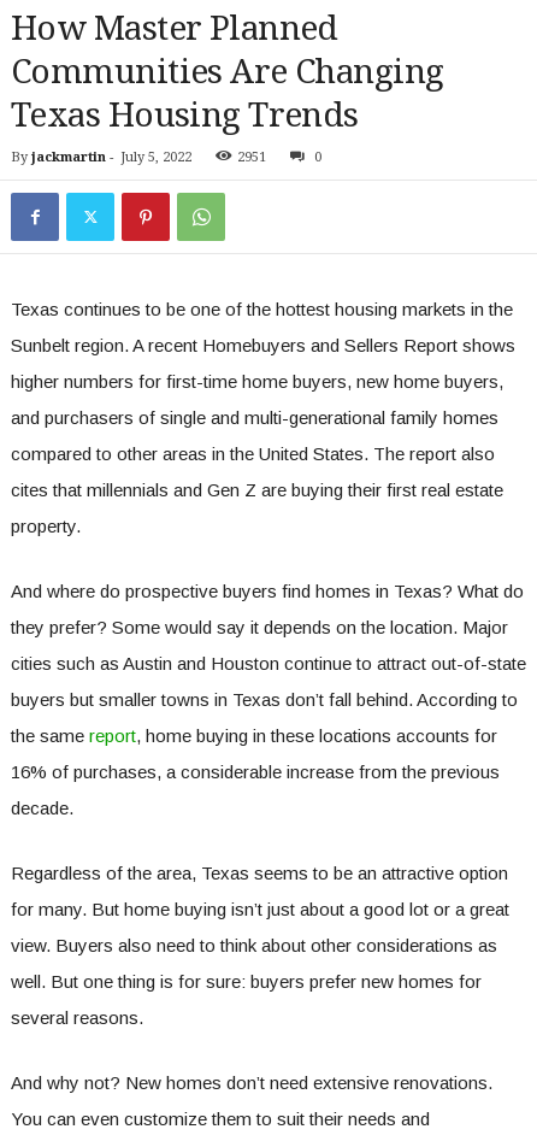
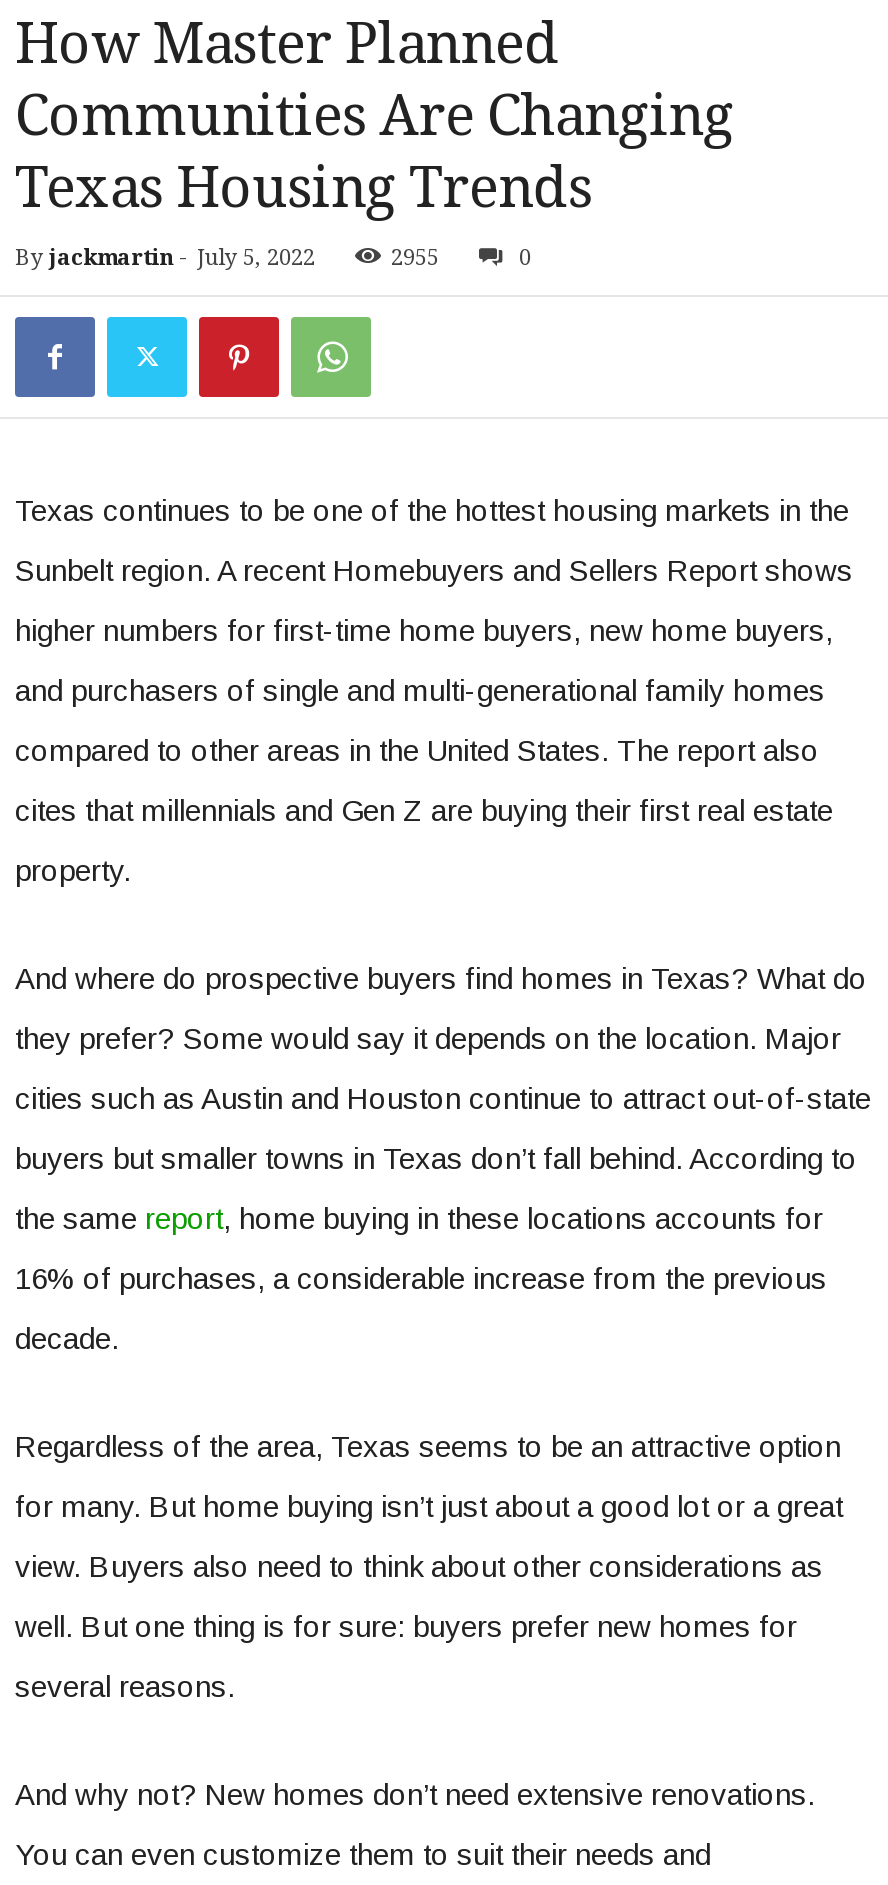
[237,149,266,165] 2951 -> [391,245,439,271] 2955

